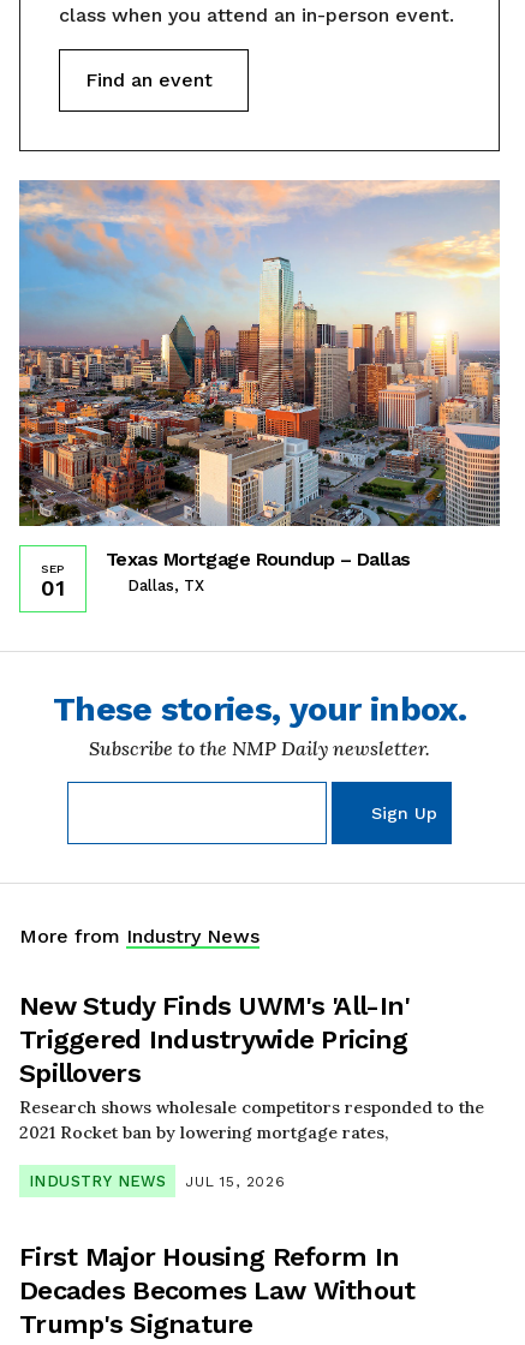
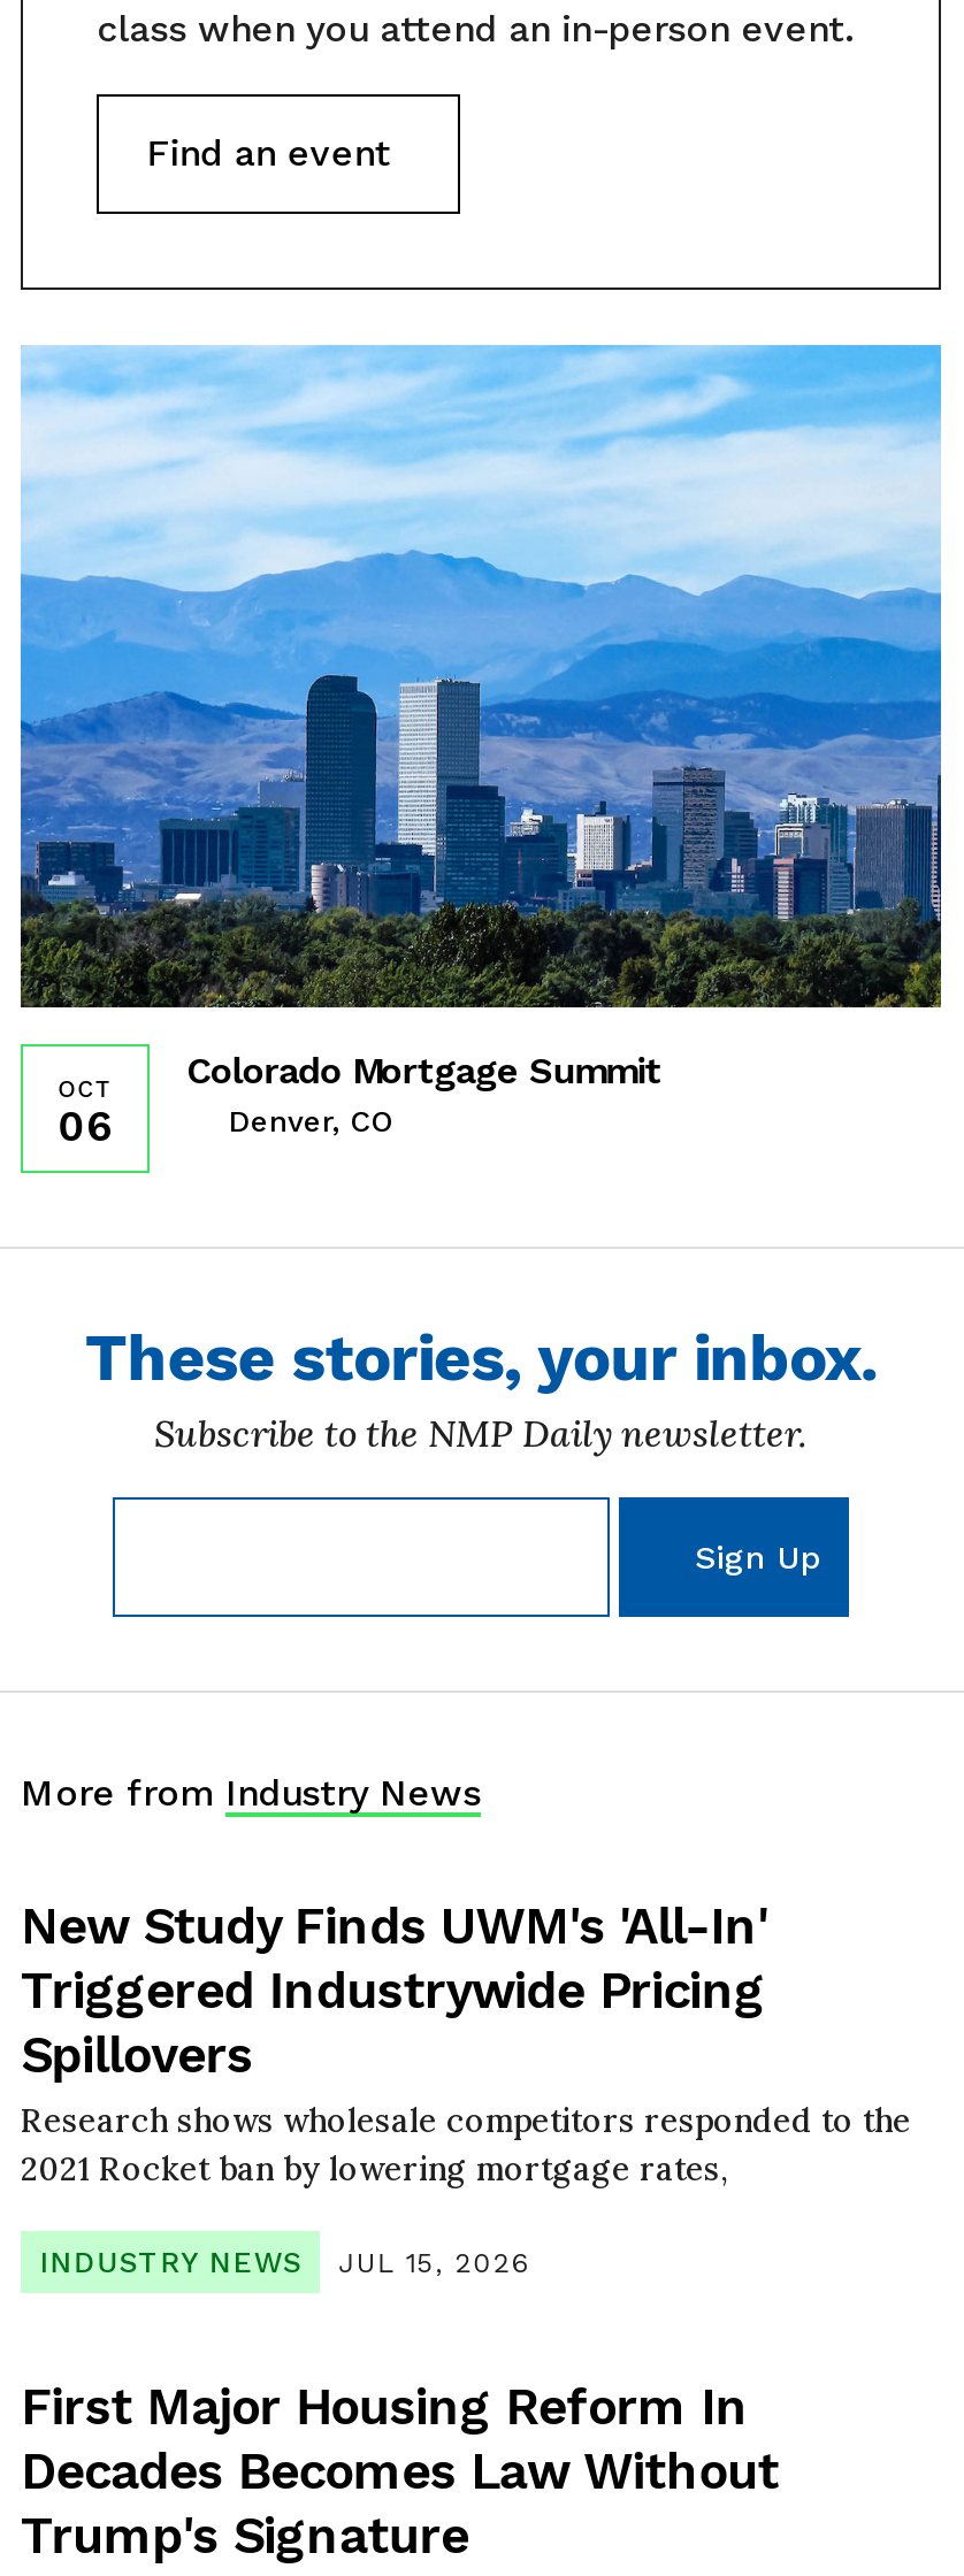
[18,179,501,595] [image] | Texas Mortgage Roundup – Dallas | Dallas, TX -> [18,343,943,1139] [image] | Colorado Mortgage Summit | Denver, CO
[40,562,65,600] SEP | 01 -> [58,1075,113,1149] OCT | 06

